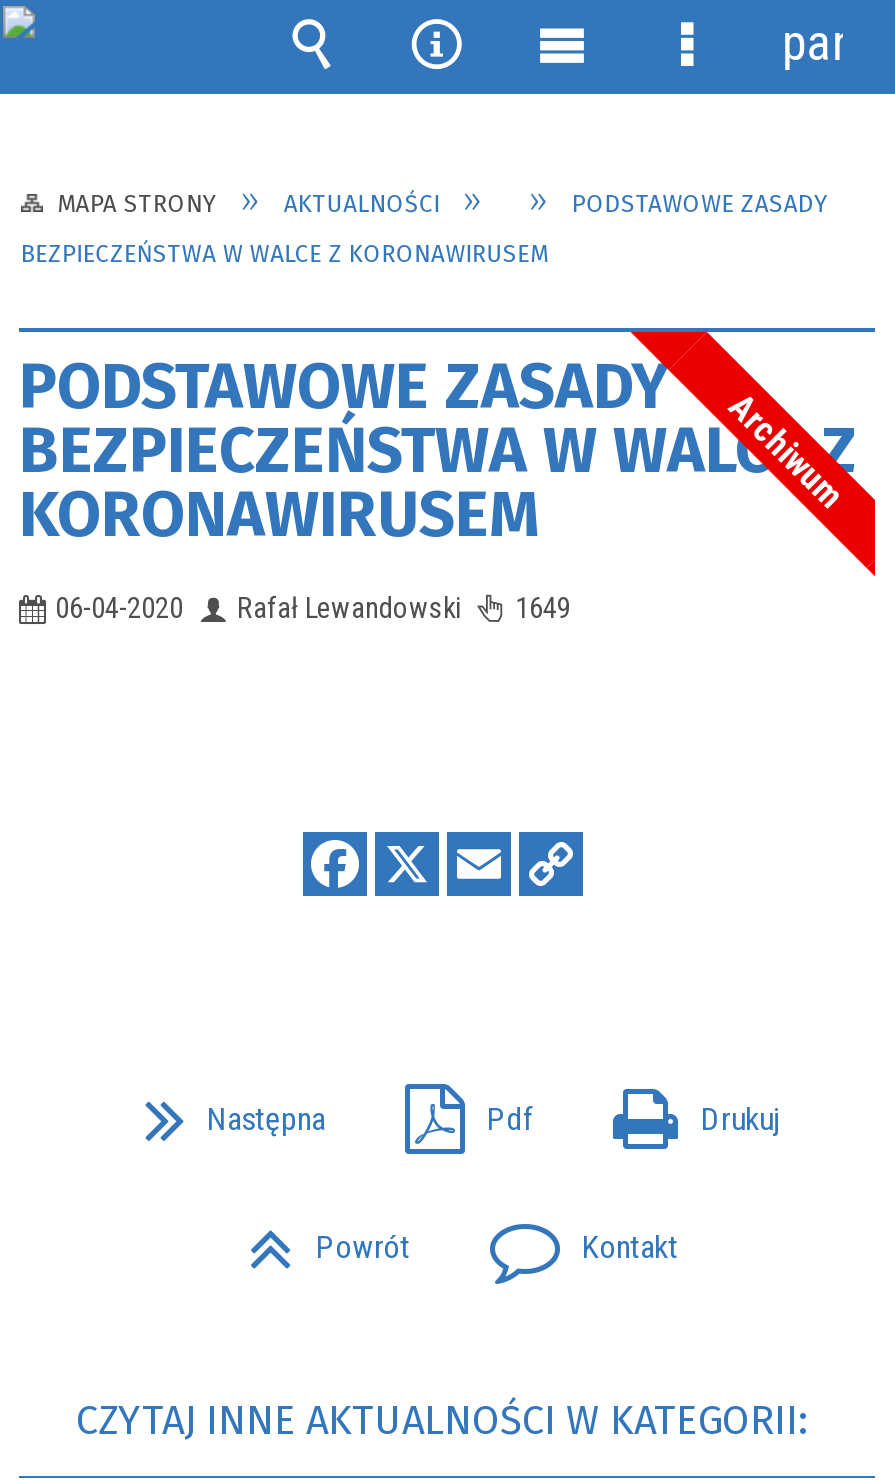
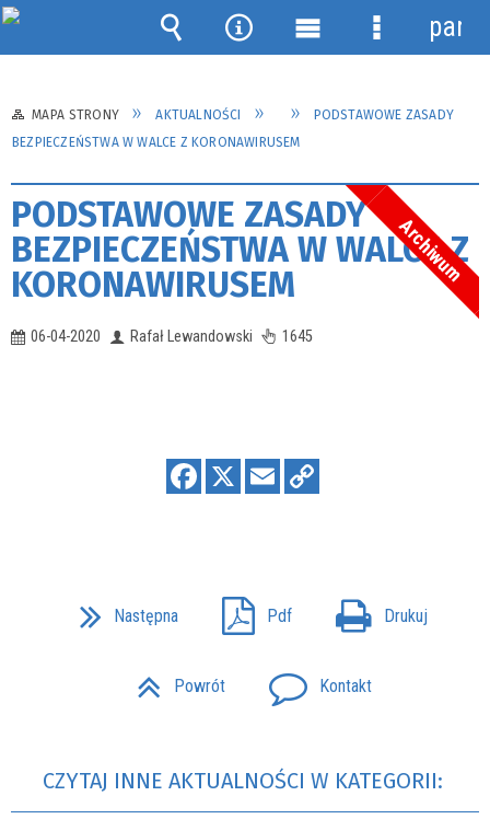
[55,591,571,625] 06-04-2020 Rafał Lewandowski 1649 -> [31,327,313,346] 06-04-2020 Rafał Lewandowski 1645

